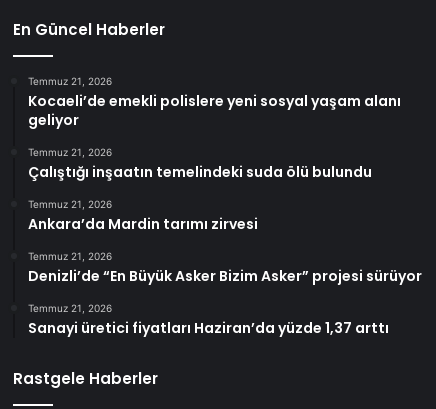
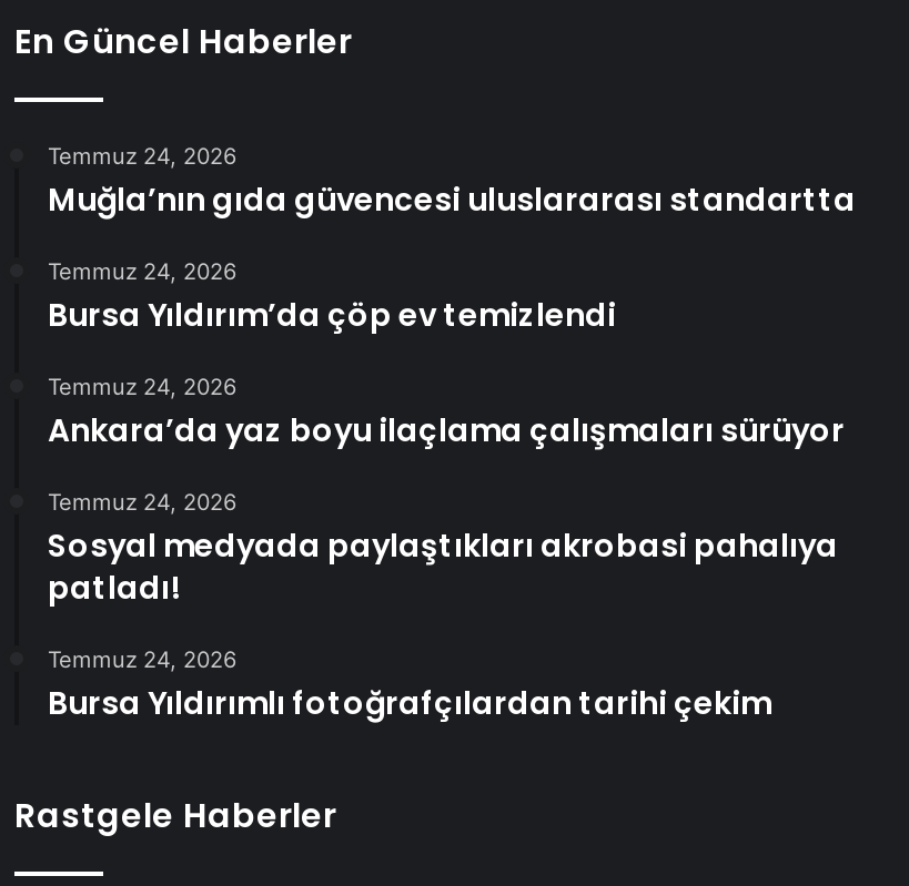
[28,75,401,130] Temmuz 21, 2026 | Kocaeli’de emekli polislere yeni sosyal yaşam alanı | geliyor -> [48,142,856,222] Temmuz 24, 2026 | Muğla’nın gıda güvencesi uluslararası standartta
[28,146,372,182] Temmuz 21, 2026 | Çalıştığı inşaatın temelindeki suda ölü bulundu -> [48,257,616,337] Temmuz 24, 2026 | Bursa Yıldırım’da çöp ev temizlendi
[28,198,258,234] Temmuz 21, 2026 | Ankara’da Mardin tarımı zirvesi -> [48,373,845,453] Temmuz 24, 2026 | Ankara’da yaz boyu ilaçlama çalışmaları sürüyor
[28,250,422,286] Temmuz 21, 2026 | Denizli’de “En Büyük Asker Bizim Asker” projesi sürüyor -> [48,488,838,610] Temmuz 24, 2026 | Sosyal medyada paylaştıkları akrobasi pahalıya | patladı!
[28,302,389,338] Temmuz 21, 2026 | Sanayi üretici fiyatları Haziran’da yüzde 1,37 arttı -> [48,646,771,725] Temmuz 24, 2026 | Bursa Yıldırımlı fotoğrafçılardan tarihi çekim

